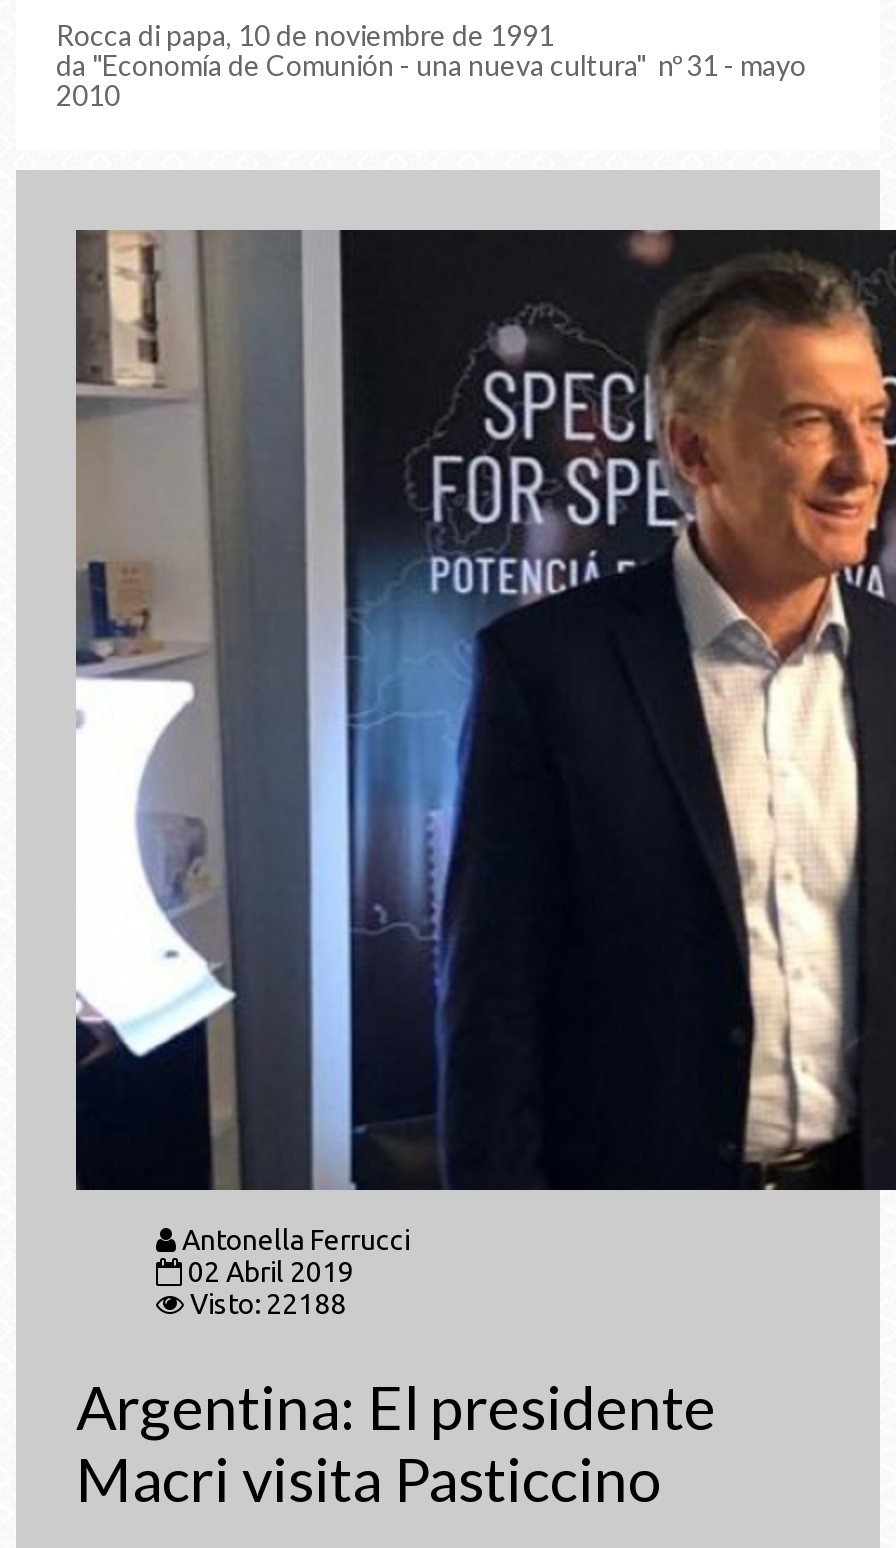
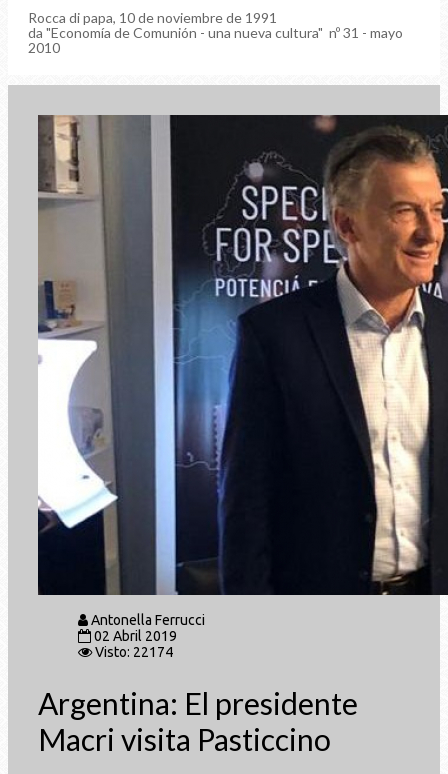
[190,1288,346,1320] Visto: 22188 -> [95,644,173,660] Visto: 22174

